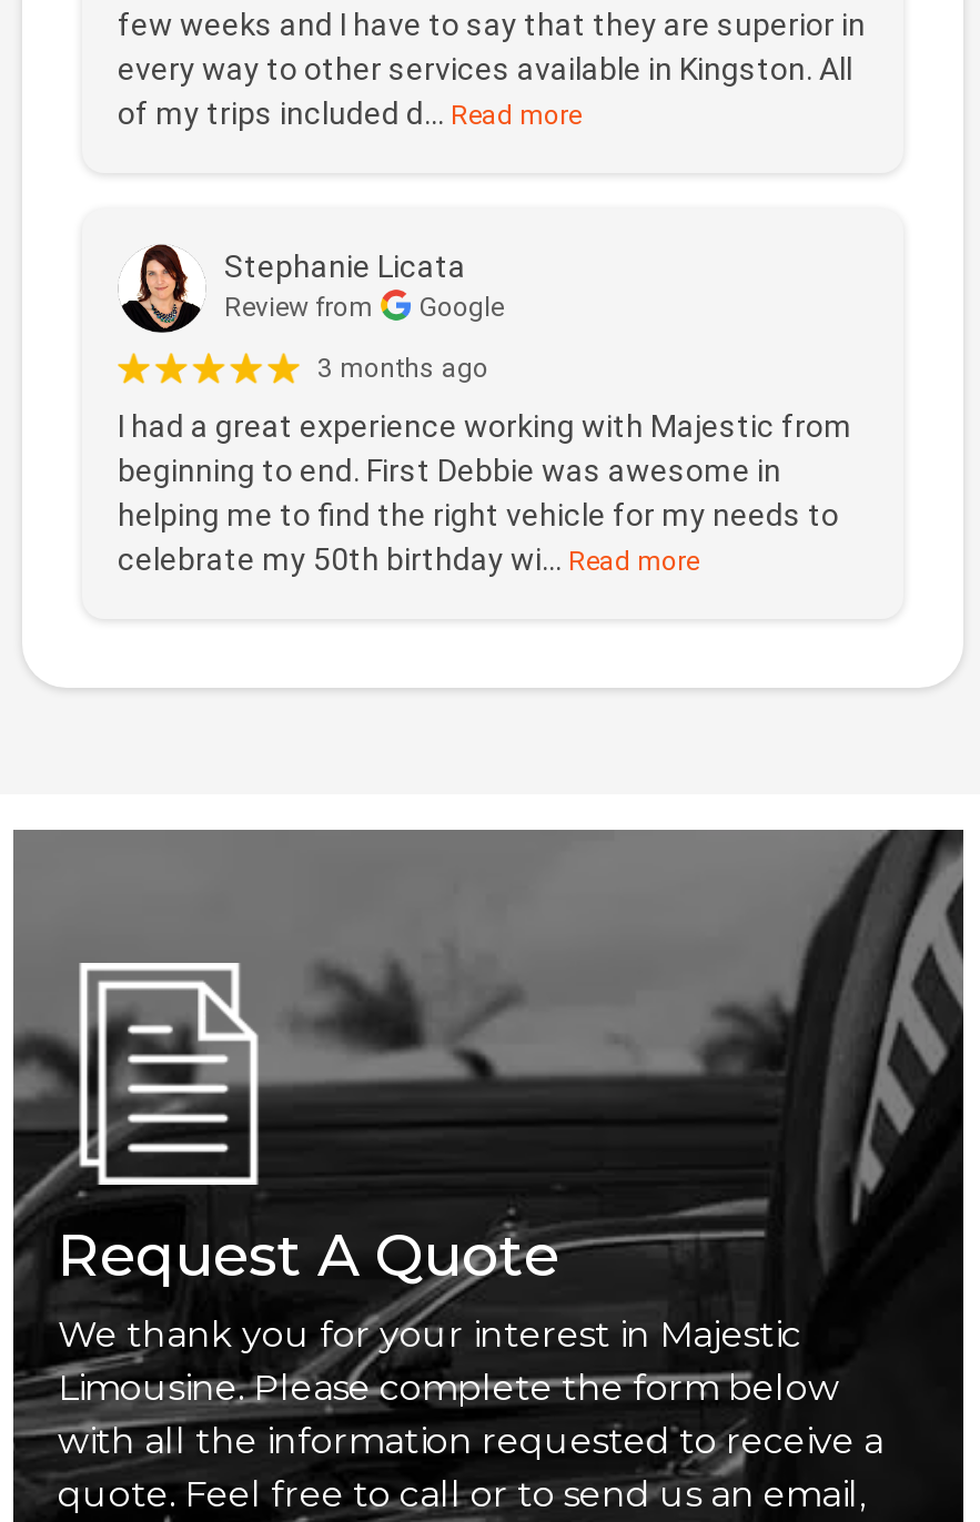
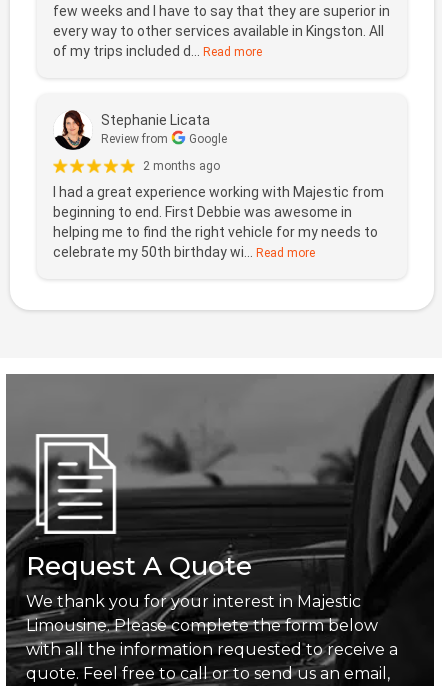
[317,353,488,384] 3 months ago -> [143,159,220,173] 2 months ago

